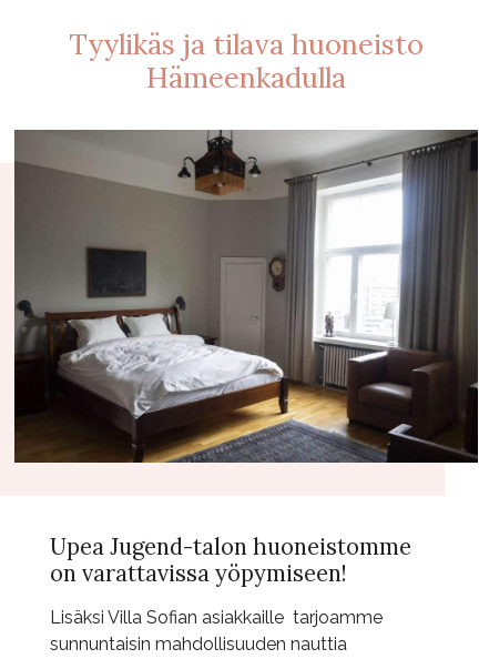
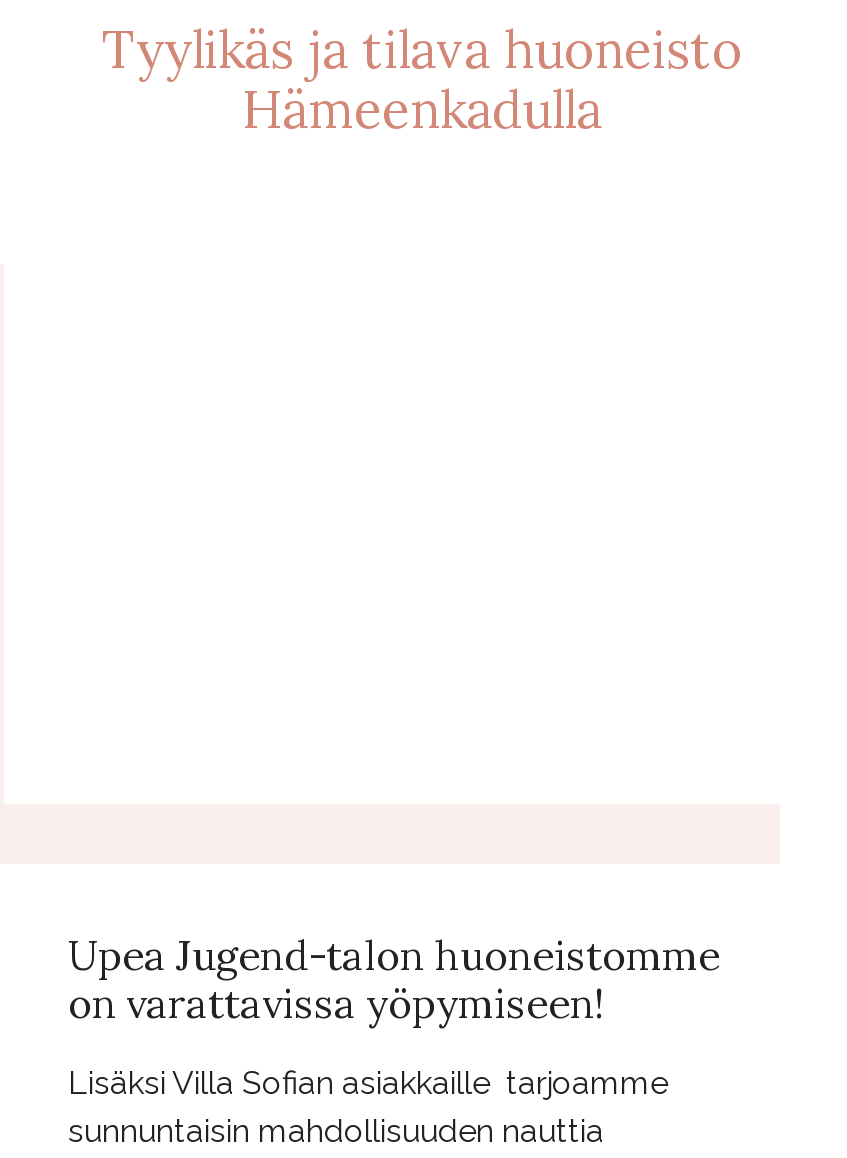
[13,129,479,464] [image] -> none

